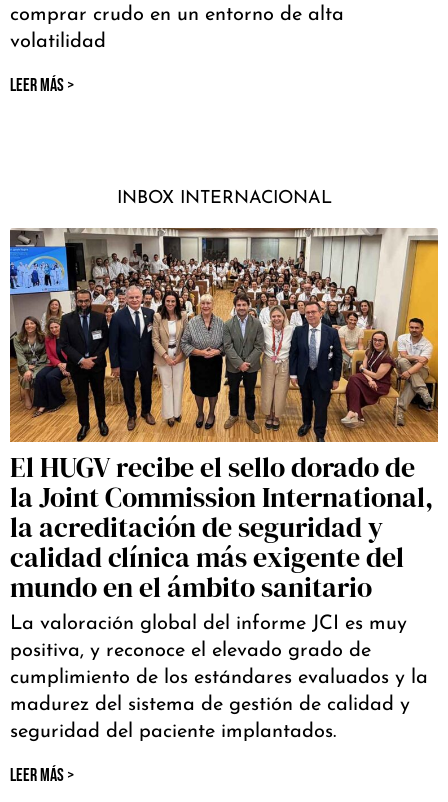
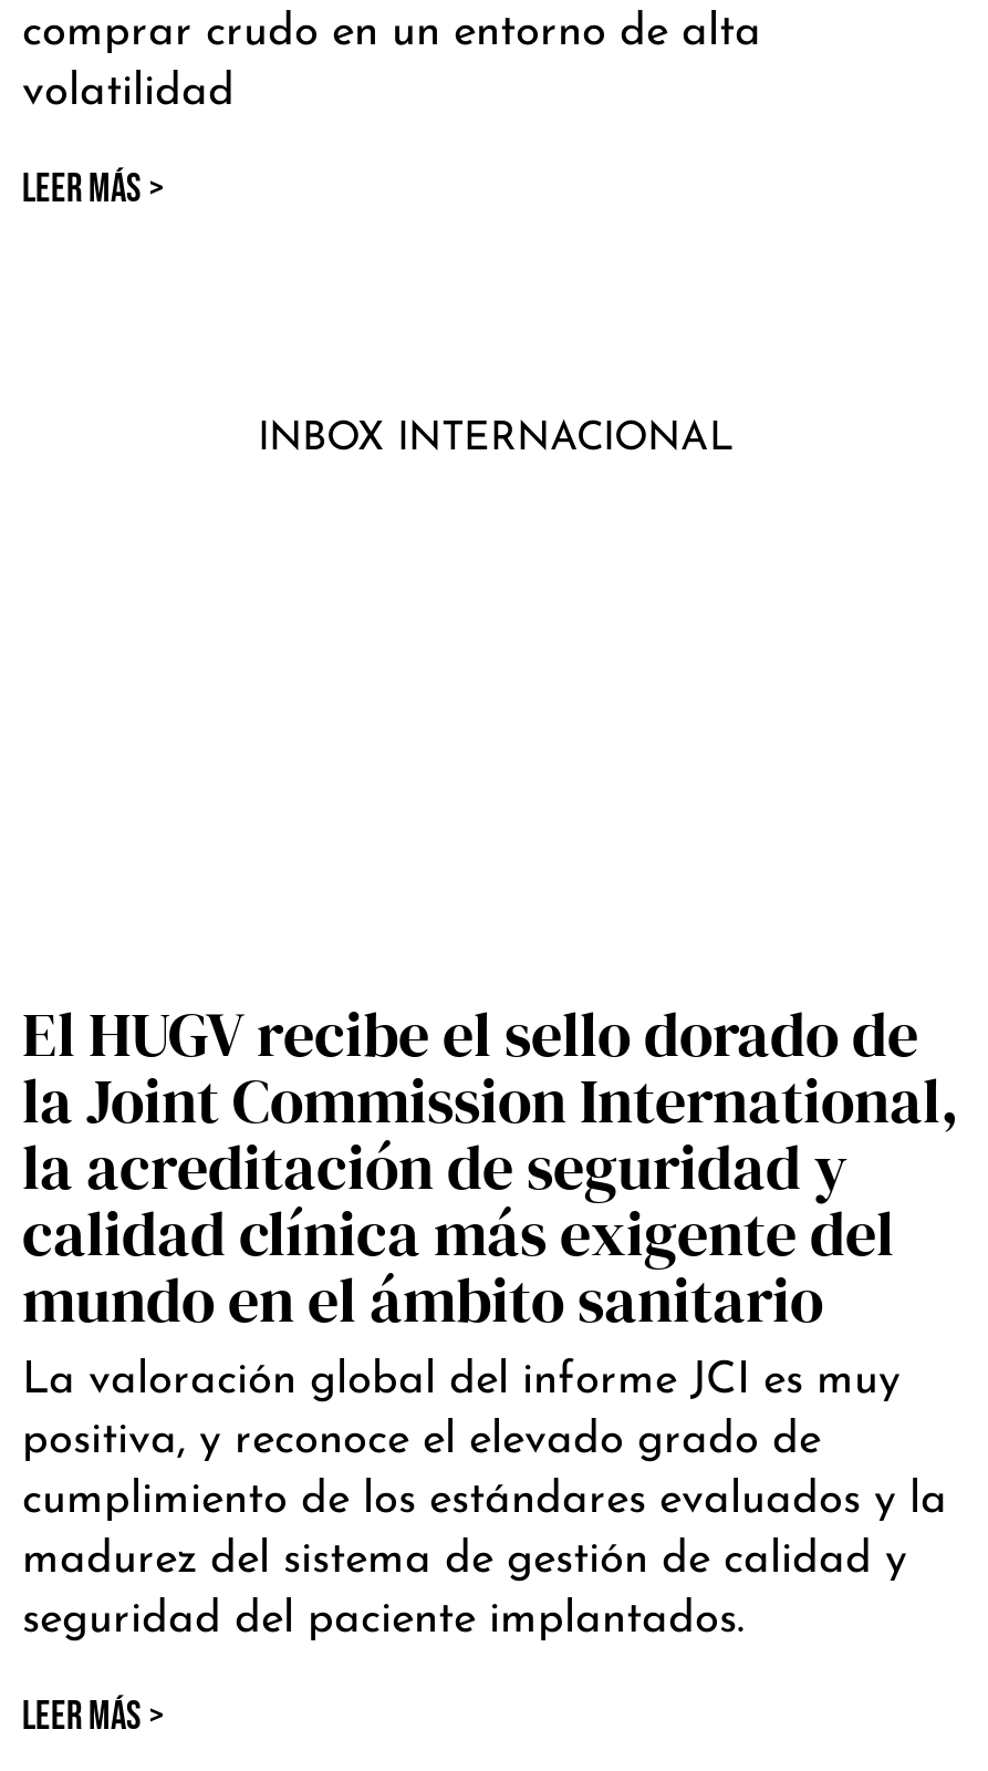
[9,227,439,443] [image] -> none

